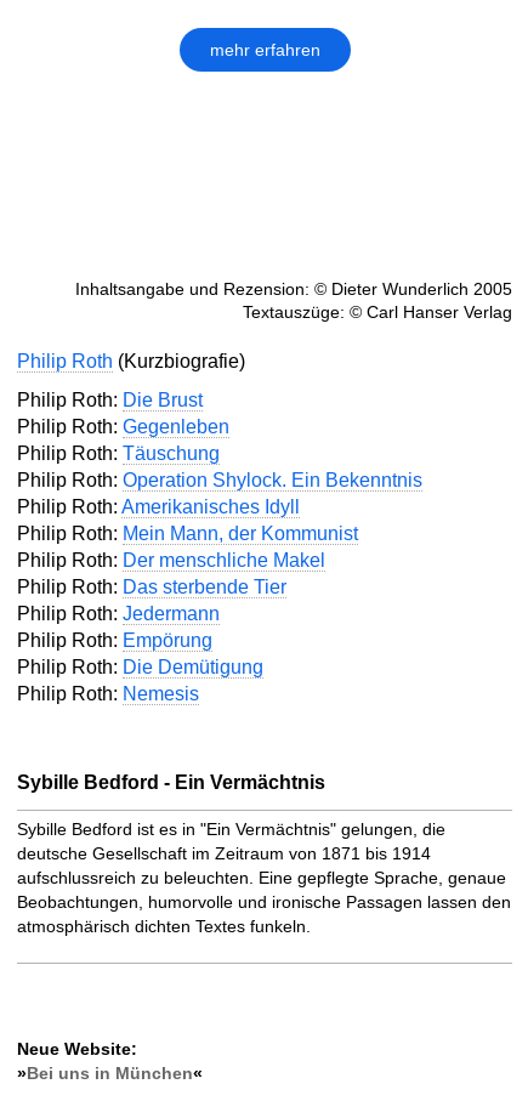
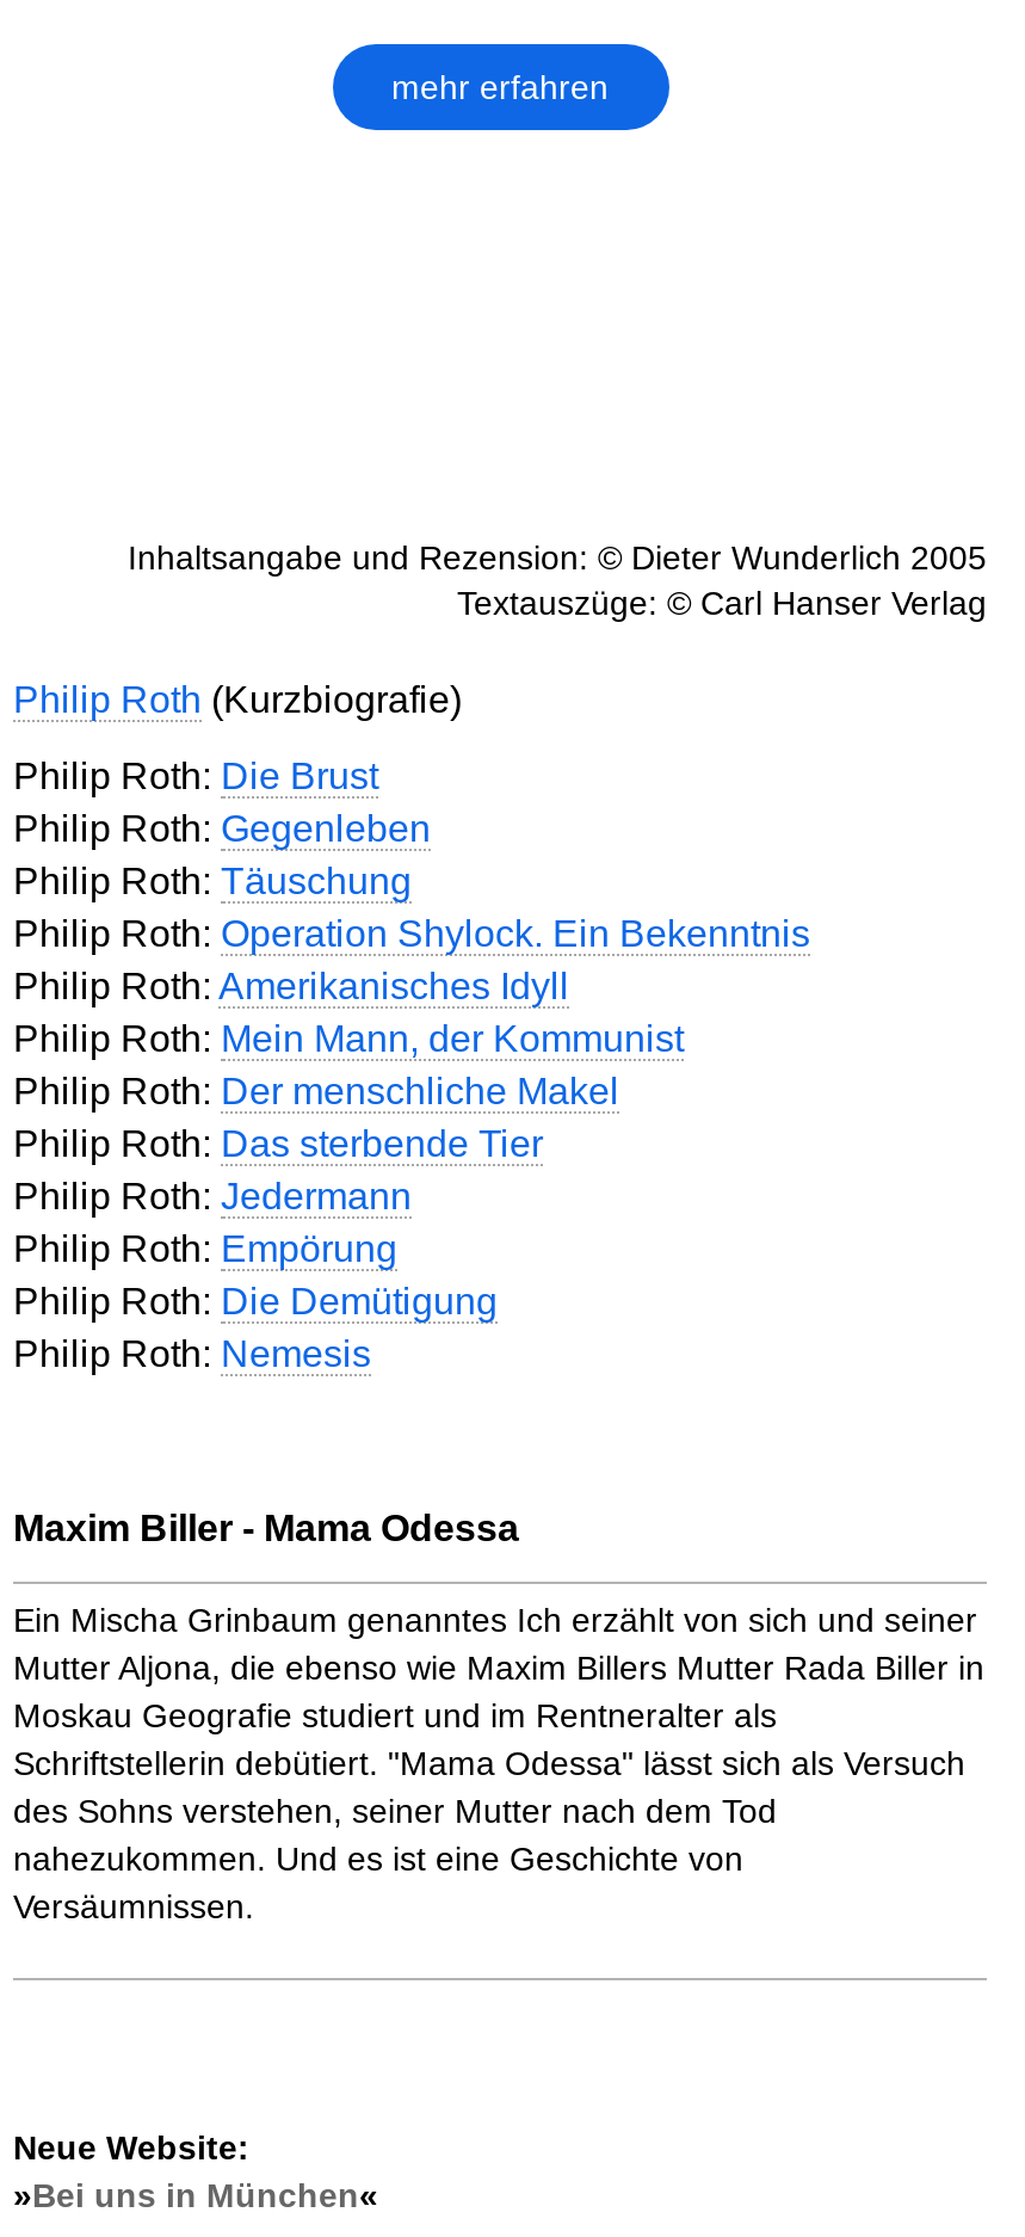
[17,772,325,793] Sybille Bedford - Ein Vermächtnis -> [13,1508,519,1548] Maxim Biller - Mama Odessa
[17,819,511,936] Sybille Bedford ist es in "Ein Vermächtnis" gelungen, die | deutsche Gesellschaft im Zeitraum von 1871 bis 1914 | aufschlussreich zu beleuchten. Eine gepflegte Sprache, genaue | Beobachtungen, humorvolle und ironische Passagen lassen den | atmosphärisch dichten Textes funkeln. -> [13,1601,984,1925] Ein Mischa Grinbaum genanntes Ich erzählt von sich und seiner | Mutter Aljona, die ebenso wie Maxim Billers Mutter Rada Biller in | Moskau Geografie studiert und im Rentneralter als | Schriftstellerin debütiert. "Mama Odessa" lässt sich als Versuch | des Sohns verstehen, seiner Mutter nach dem Tod | nahezukommen. Und es ist eine Geschichte von | Versäumnissen.

